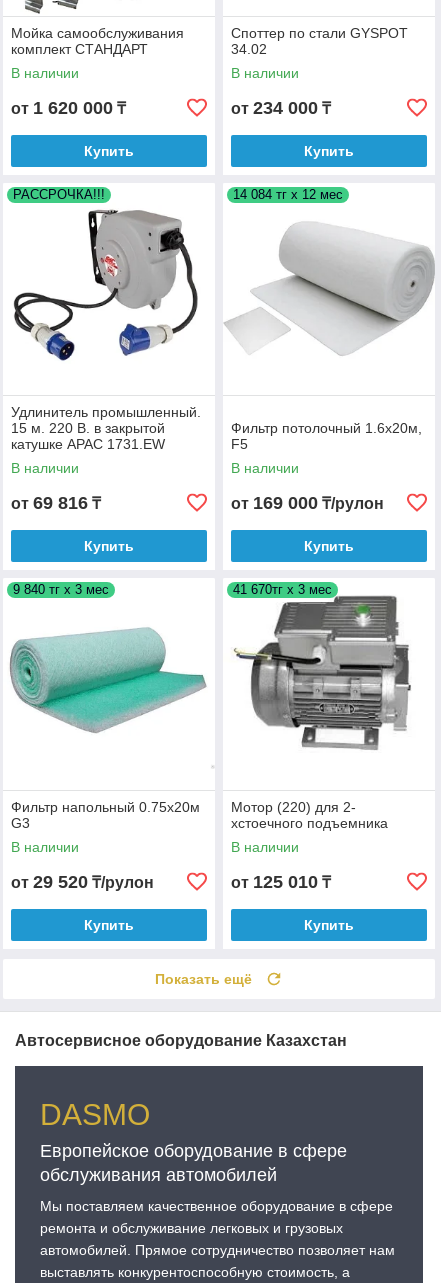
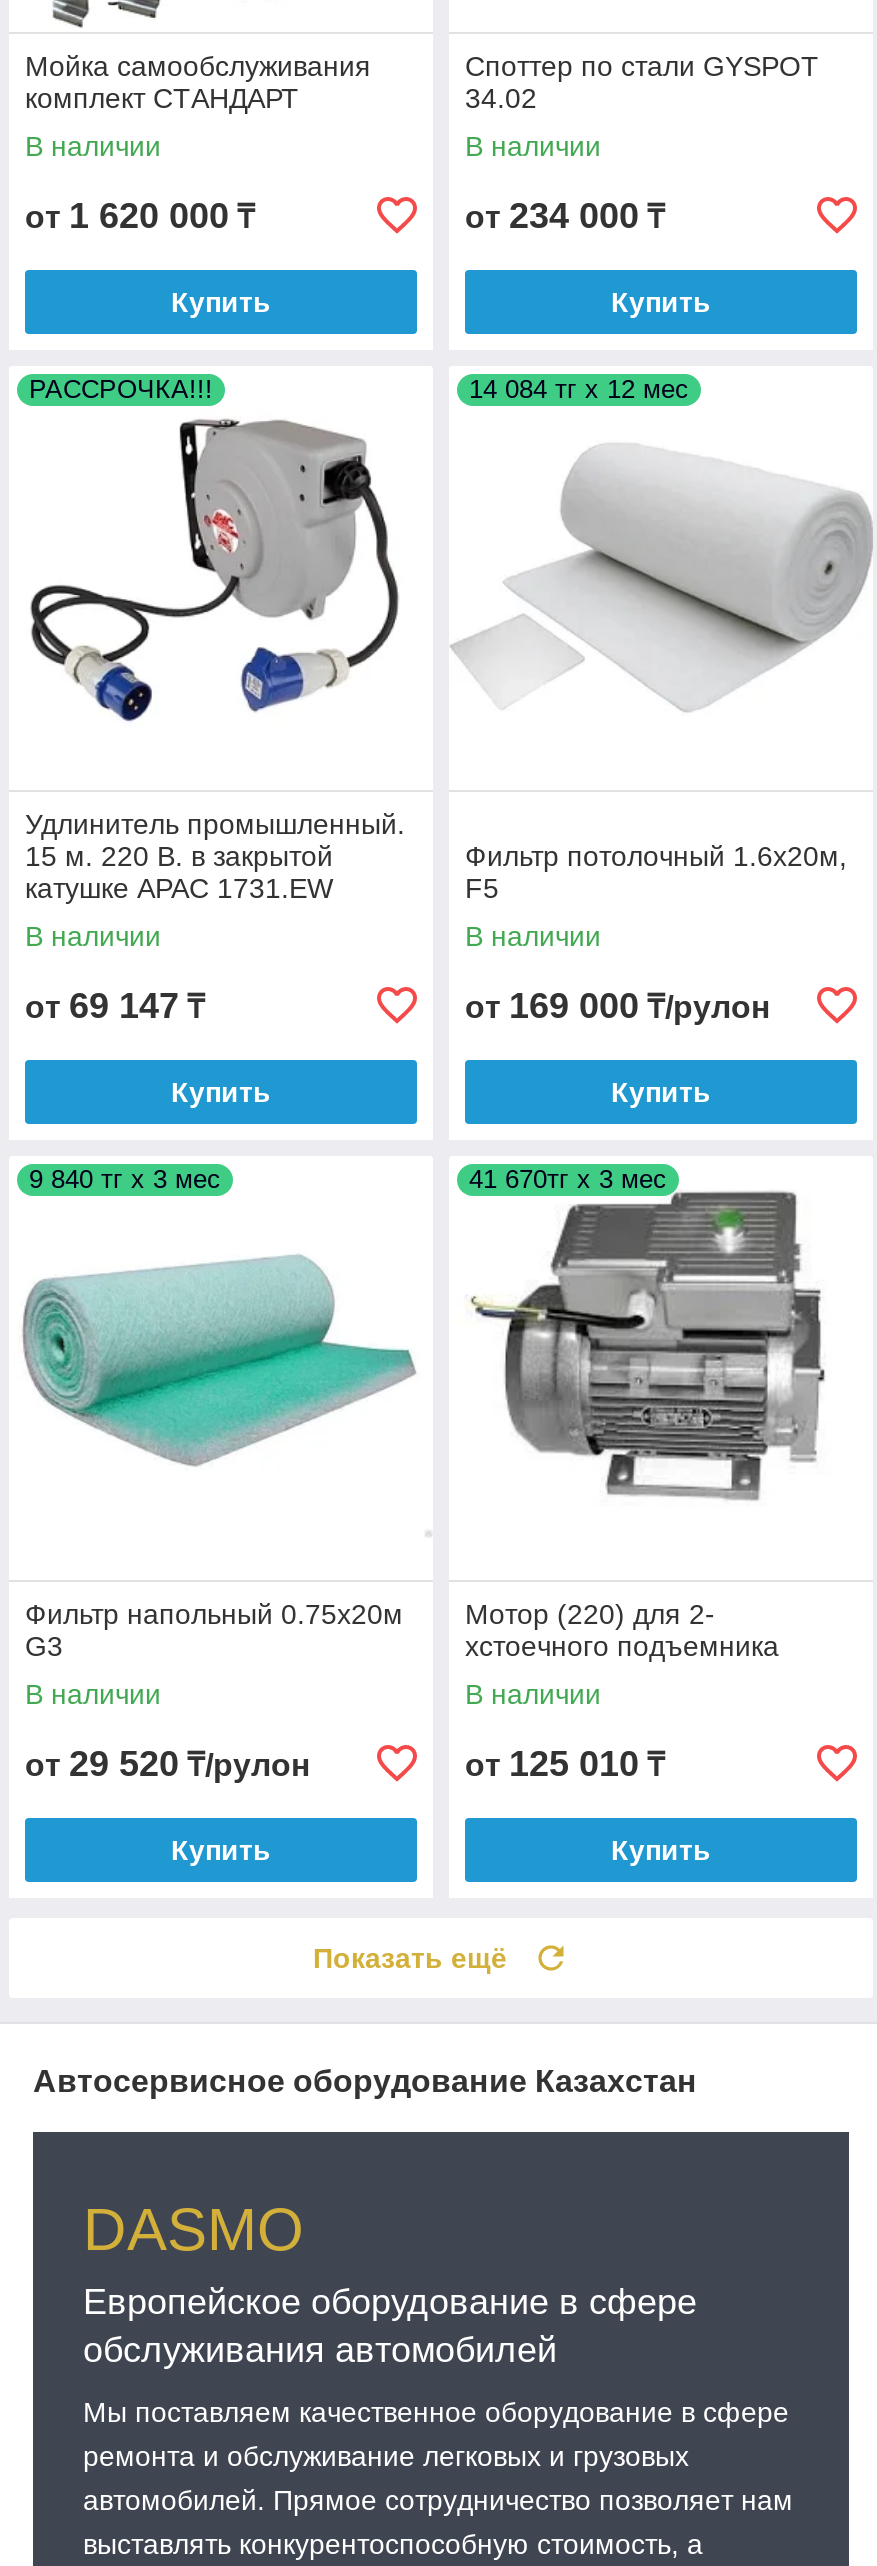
[11,493,101,513] от 69 816 ₸ -> [25,986,205,1026] от 69 147 ₸

